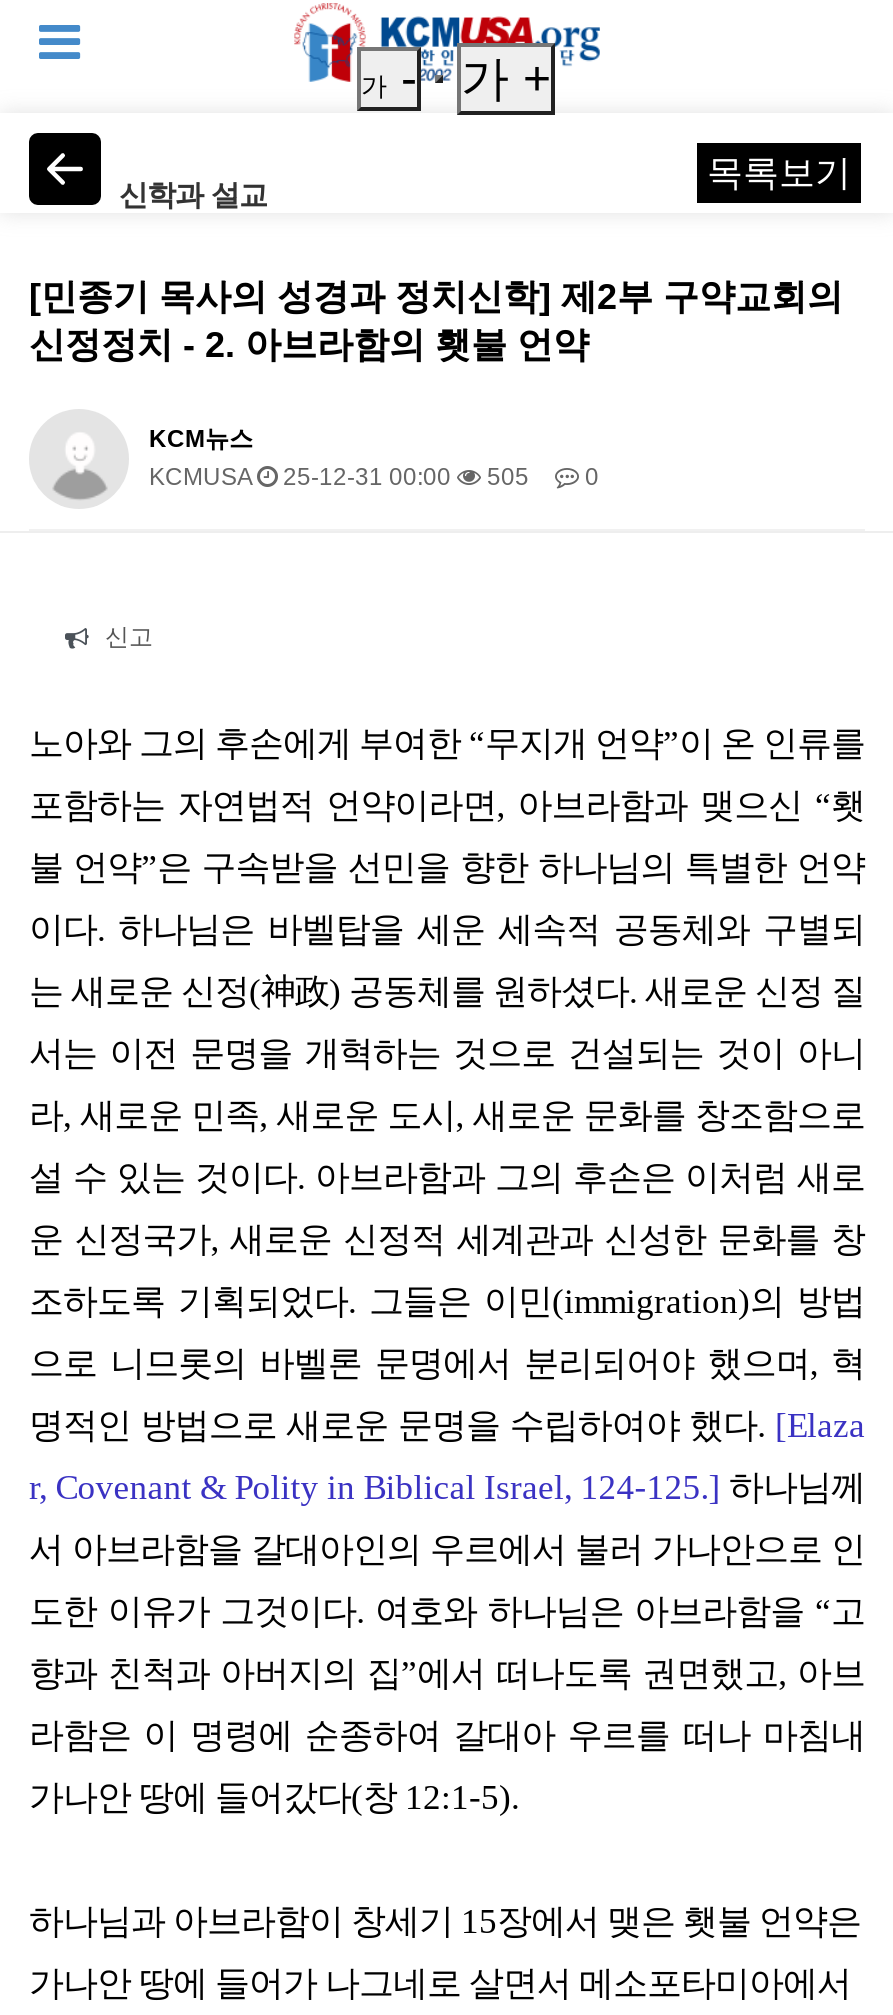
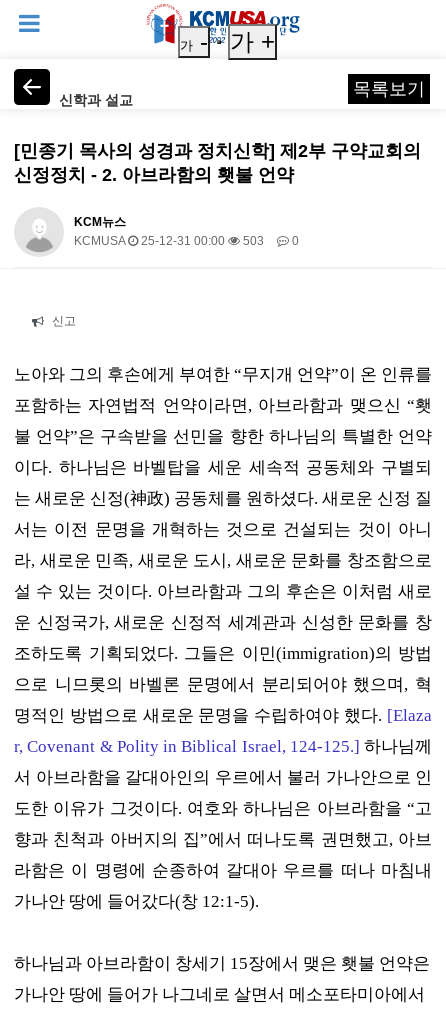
[149,463,599,491] KCMUSA 25-12-31 00:00 505 0 -> [74,234,299,248] KCMUSA 25-12-31 00:00 503 0

